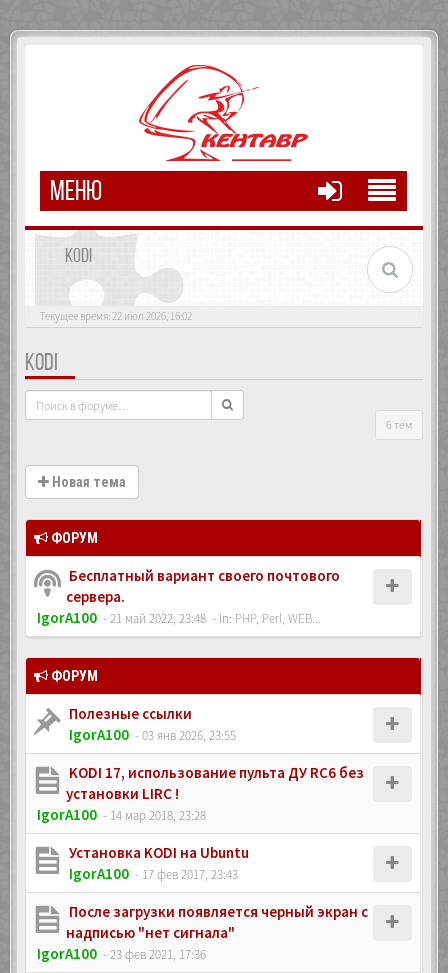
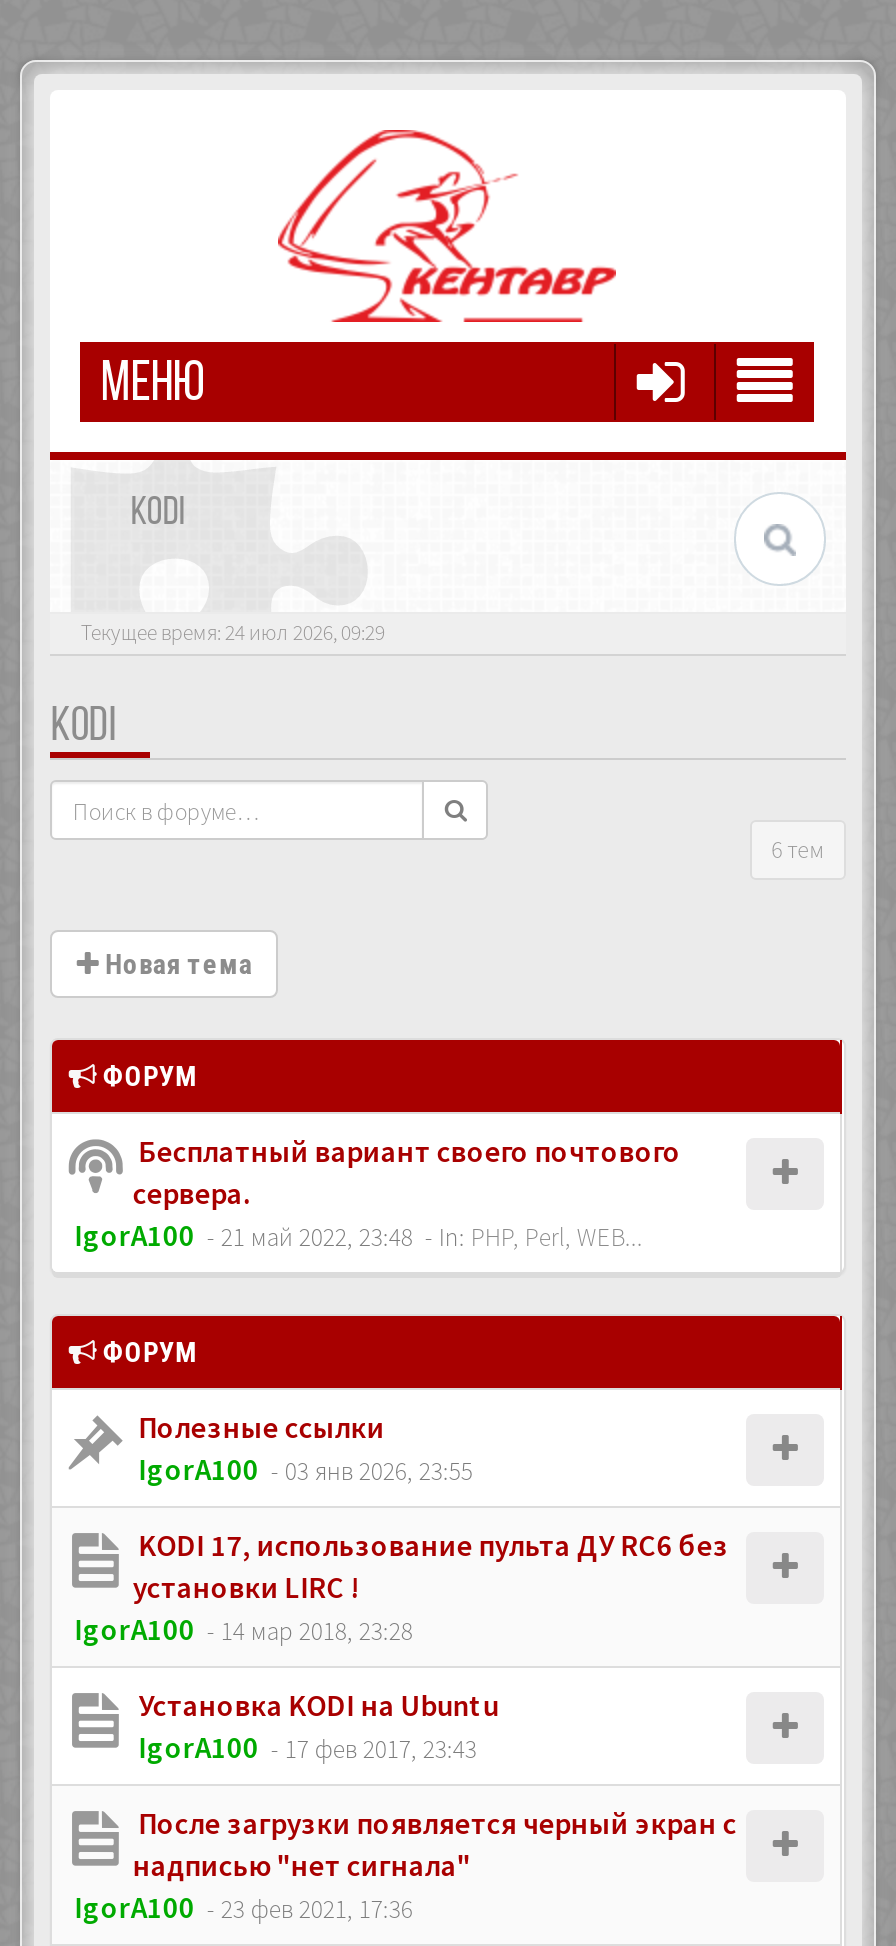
[40,309,192,323] Текущее время: 22 июл 2026, 16:02 -> [81,618,385,646] Текущее время: 24 июл 2026, 09:29

